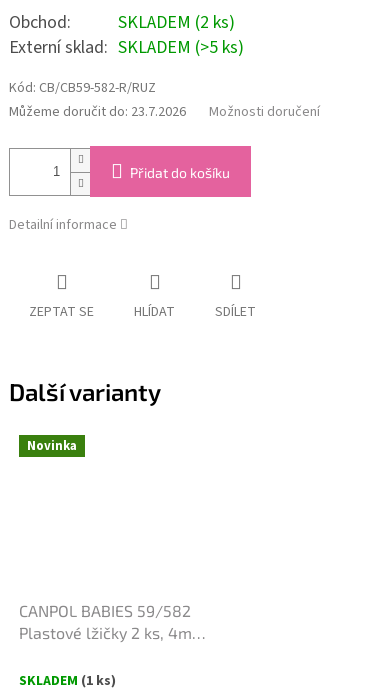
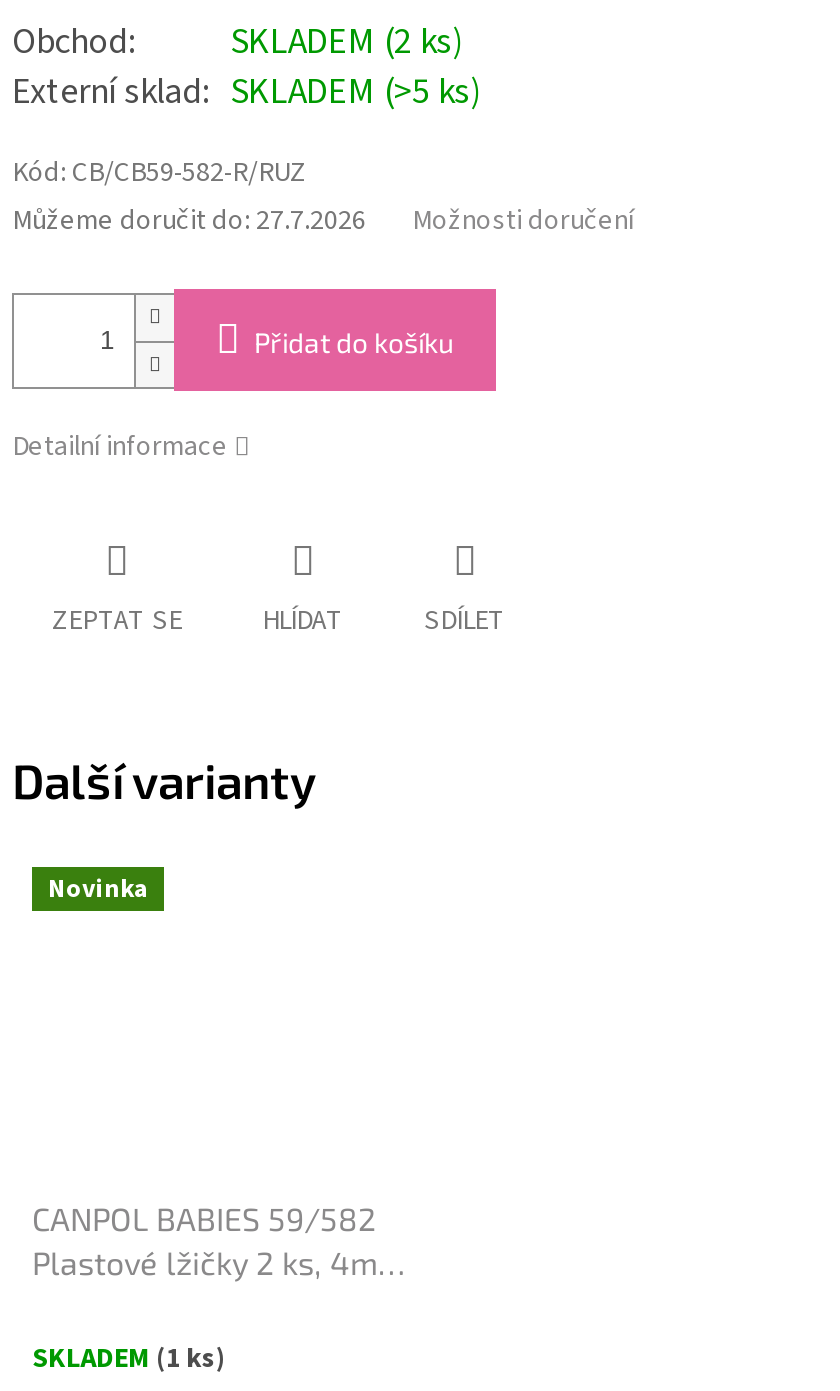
[9,102,186,122] Můžeme doručit do: 23.7.2026 -> [12,202,366,242] Můžeme doručit do: 27.7.2026

